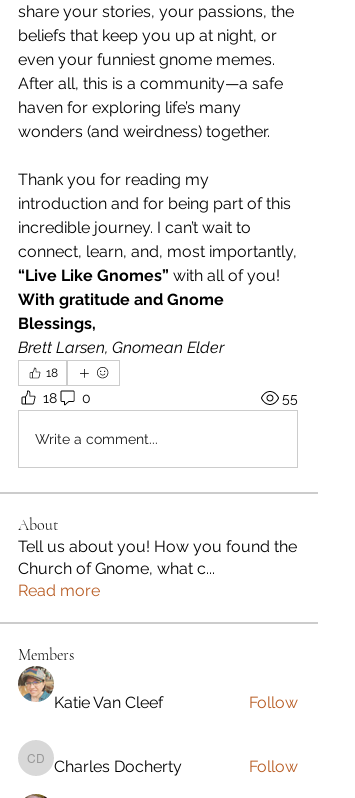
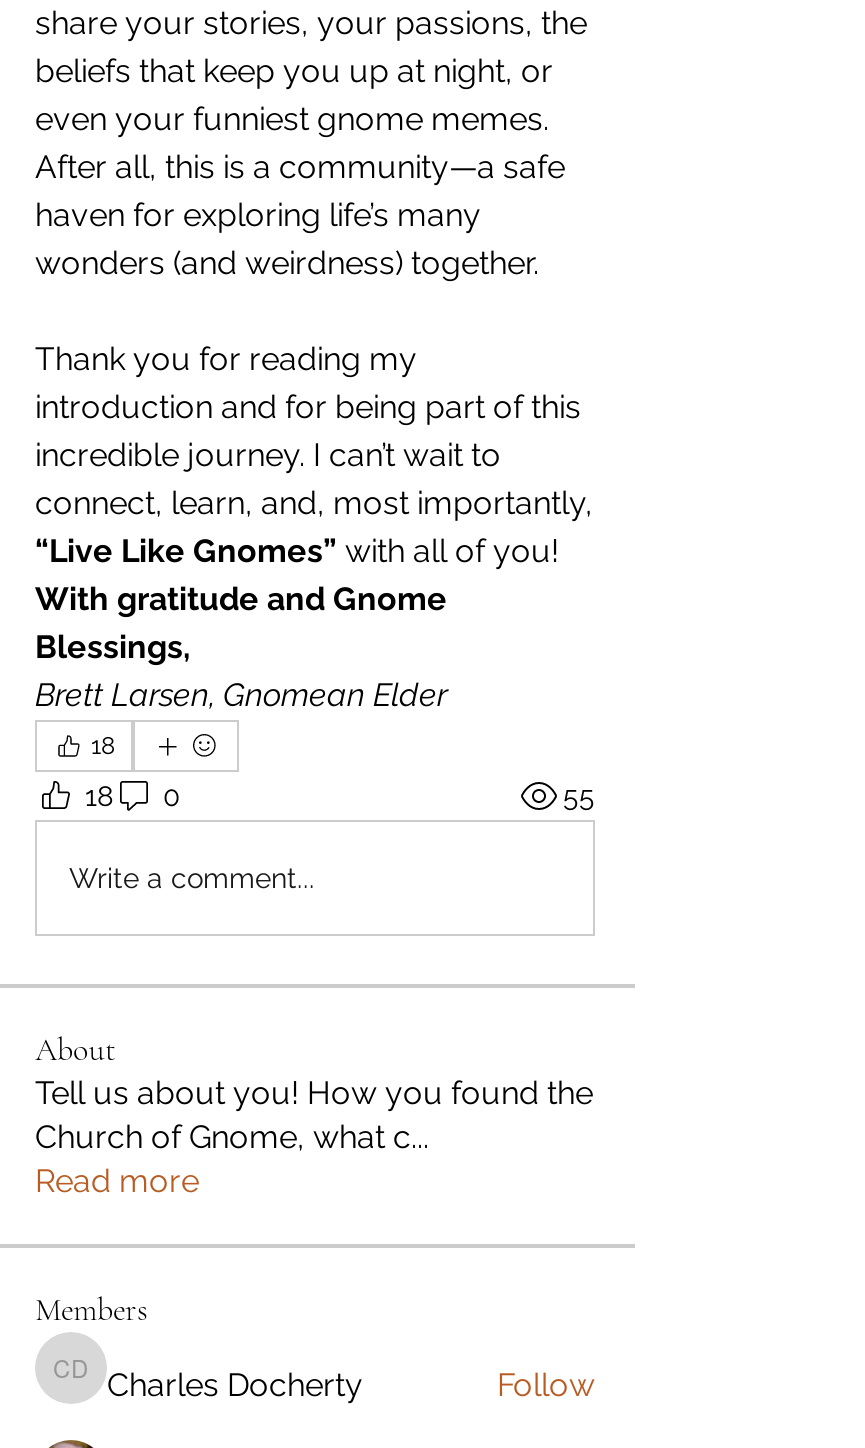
[17,668,298,712] [image] | Katie Van Cleef | Follow -> none

